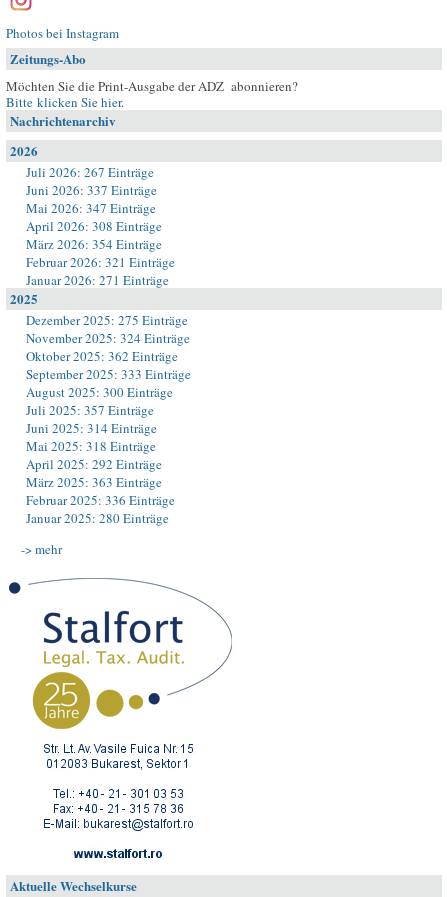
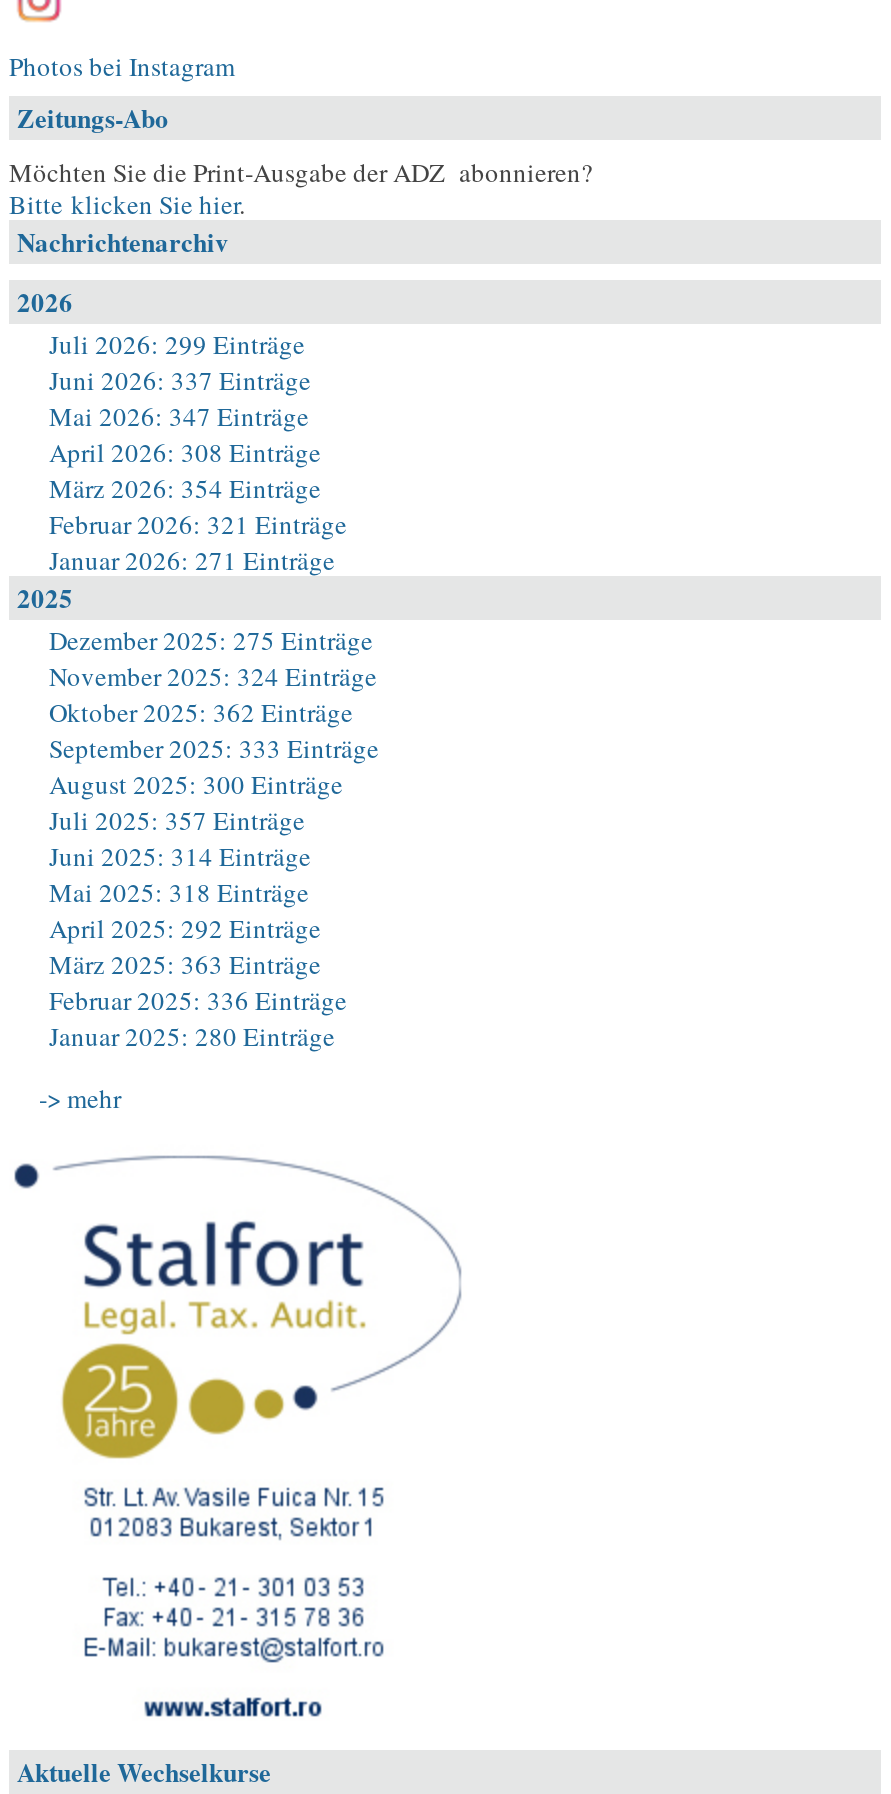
[26,163,154,181] Juli 2026: 267 Einträge -> [49,326,305,362] Juli 2026: 299 Einträge

